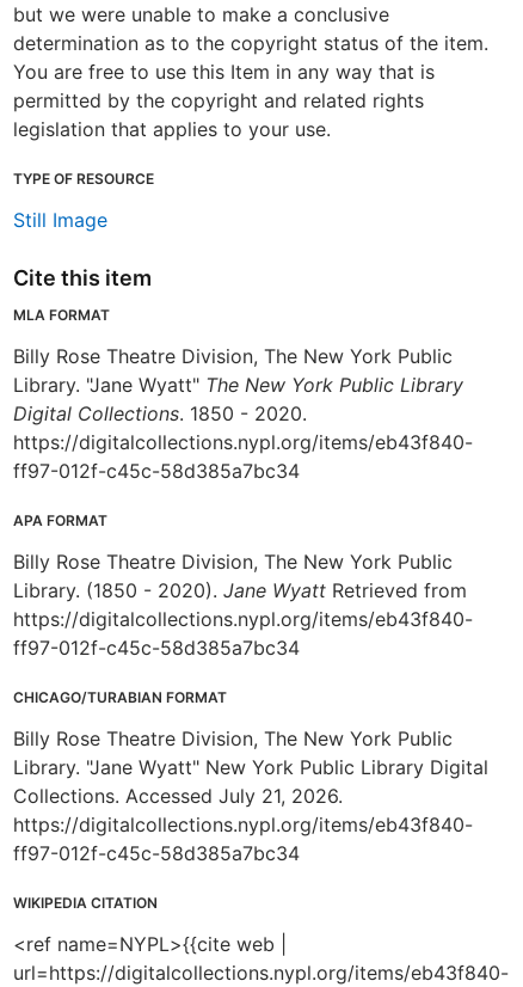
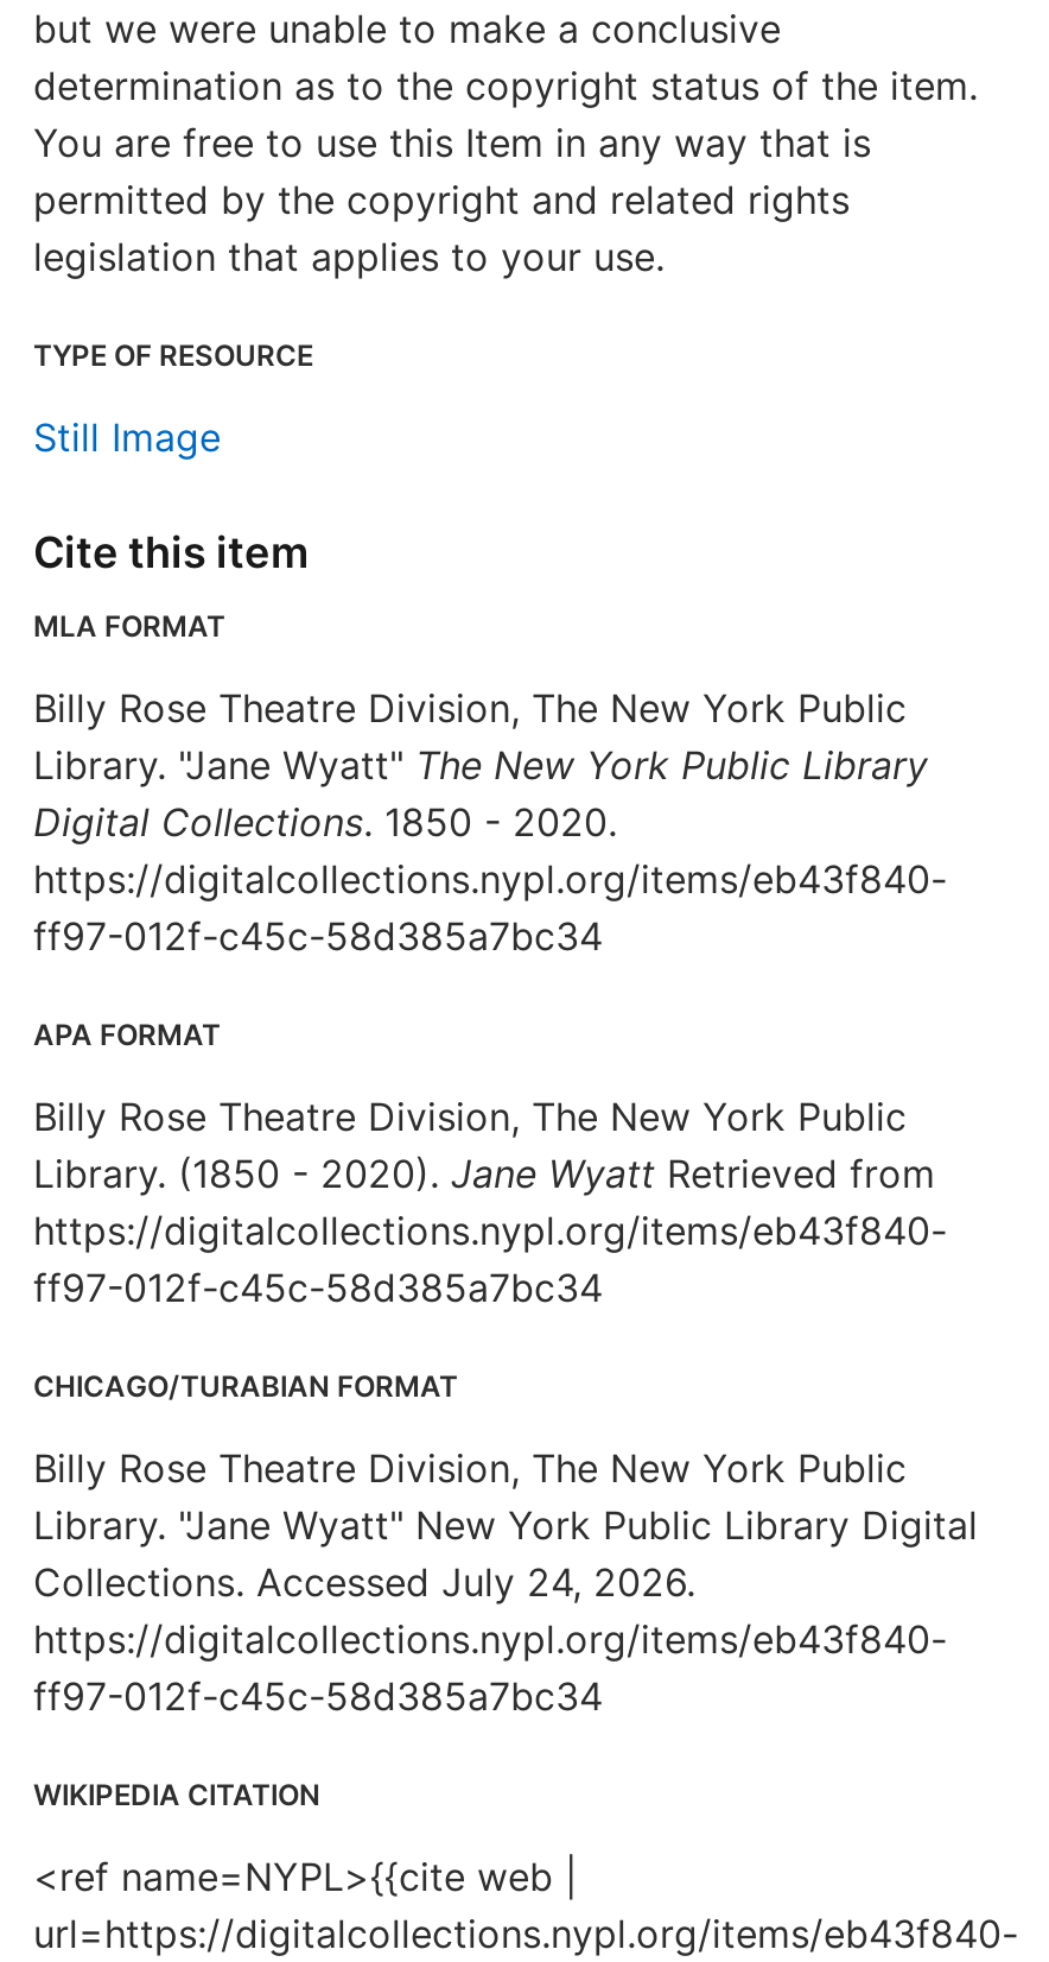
[13,784,343,808] Collections. Accessed July 21, 2026. -> [33,1558,695,1606] Collections. Accessed July 24, 2026.

